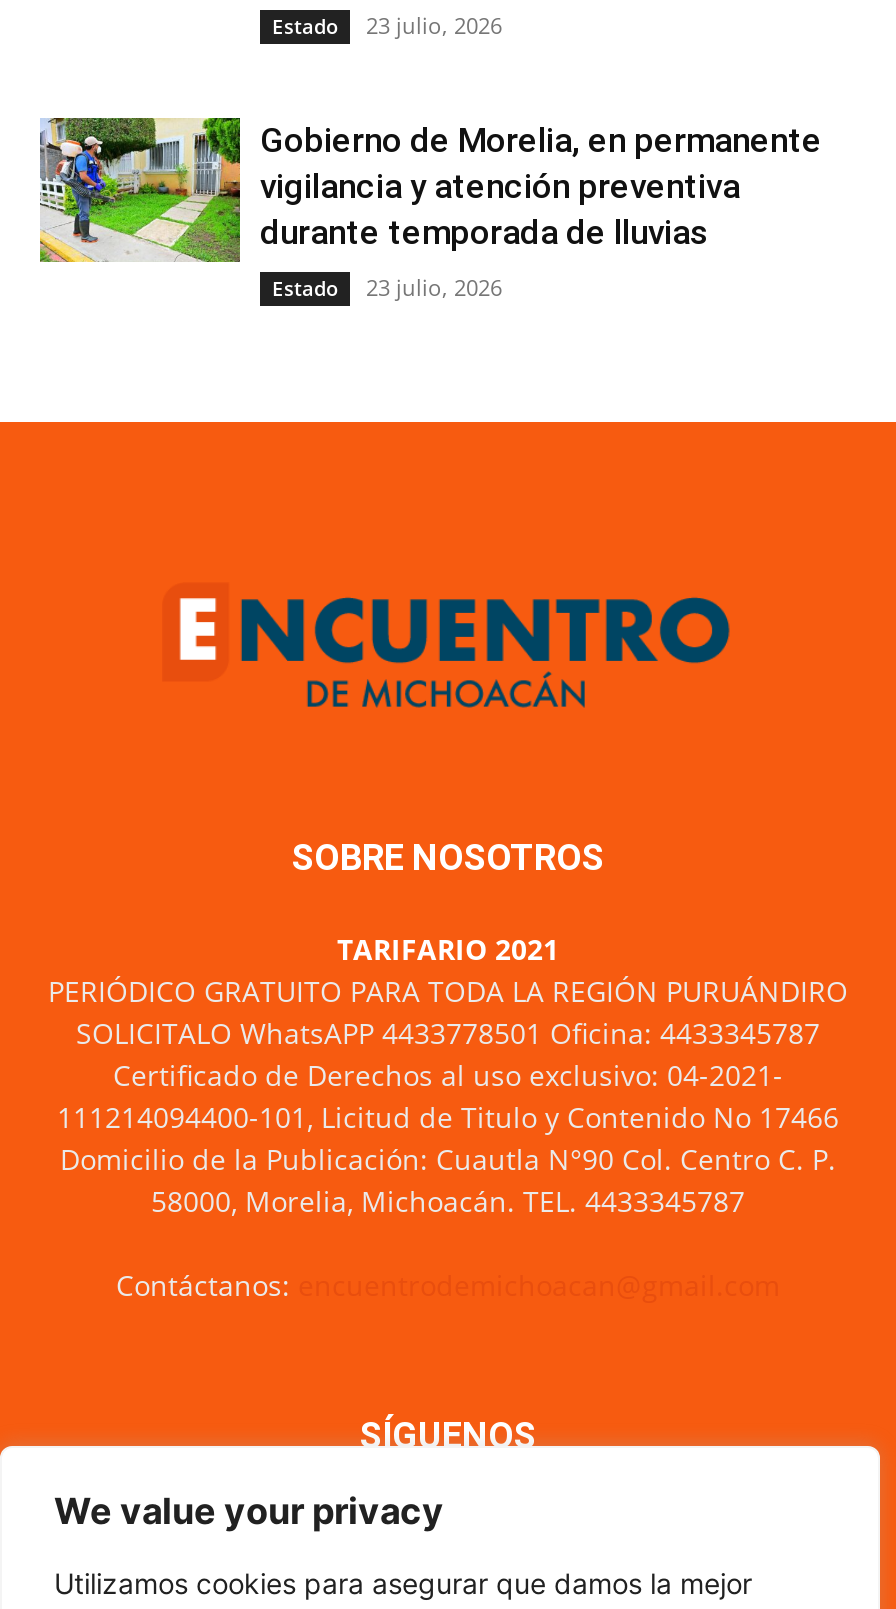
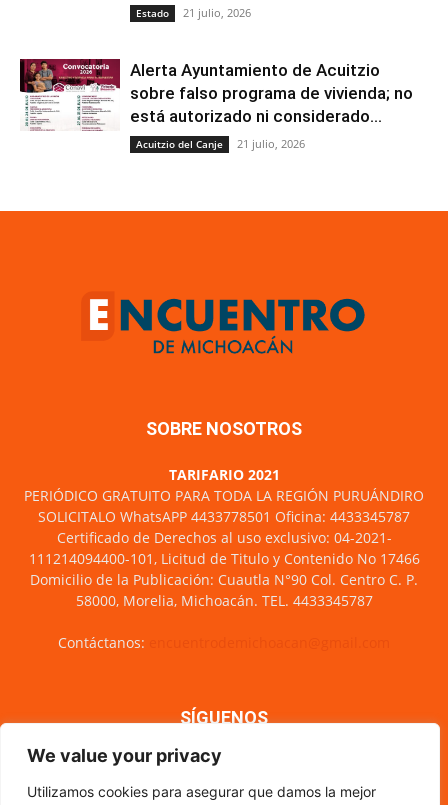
[272,9,502,39] Estado 23 julio, 2026 -> [136,4,251,19] Estado 21 julio, 2026
[38,116,822,264] [image] | Gobierno de Morelia, en permanente | vigilancia y atención preventiva | durante temporada de lluvias -> [19,58,413,131] [image] | Alerta Ayuntamiento de Acuitzio | sobre falso programa de vivienda; no | está autorizado ni considerado...
[272,271,502,301] Estado | 23 julio, 2026 -> [136,135,305,150] Acuitzio del Canje | 21 julio, 2026

